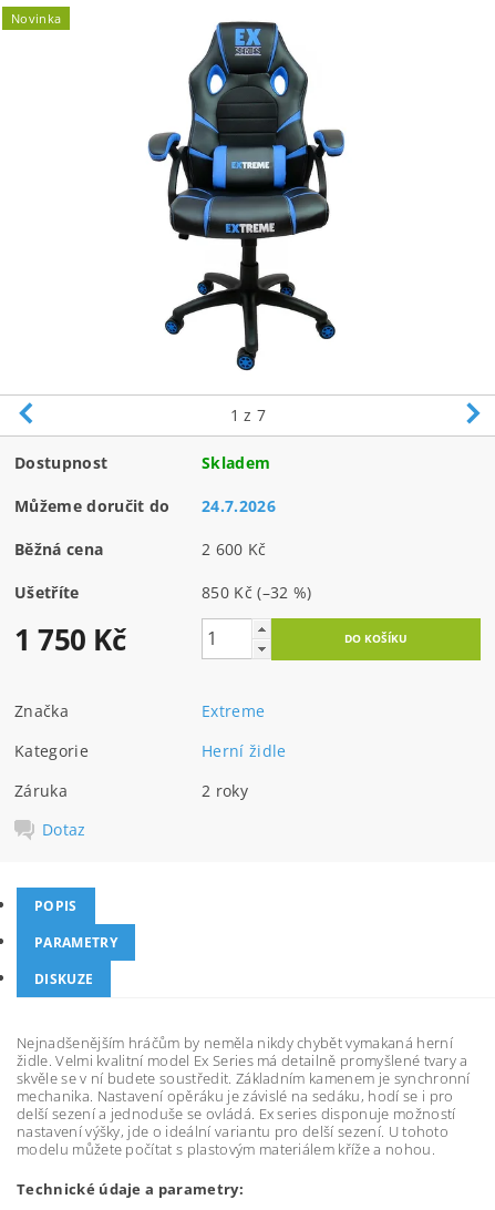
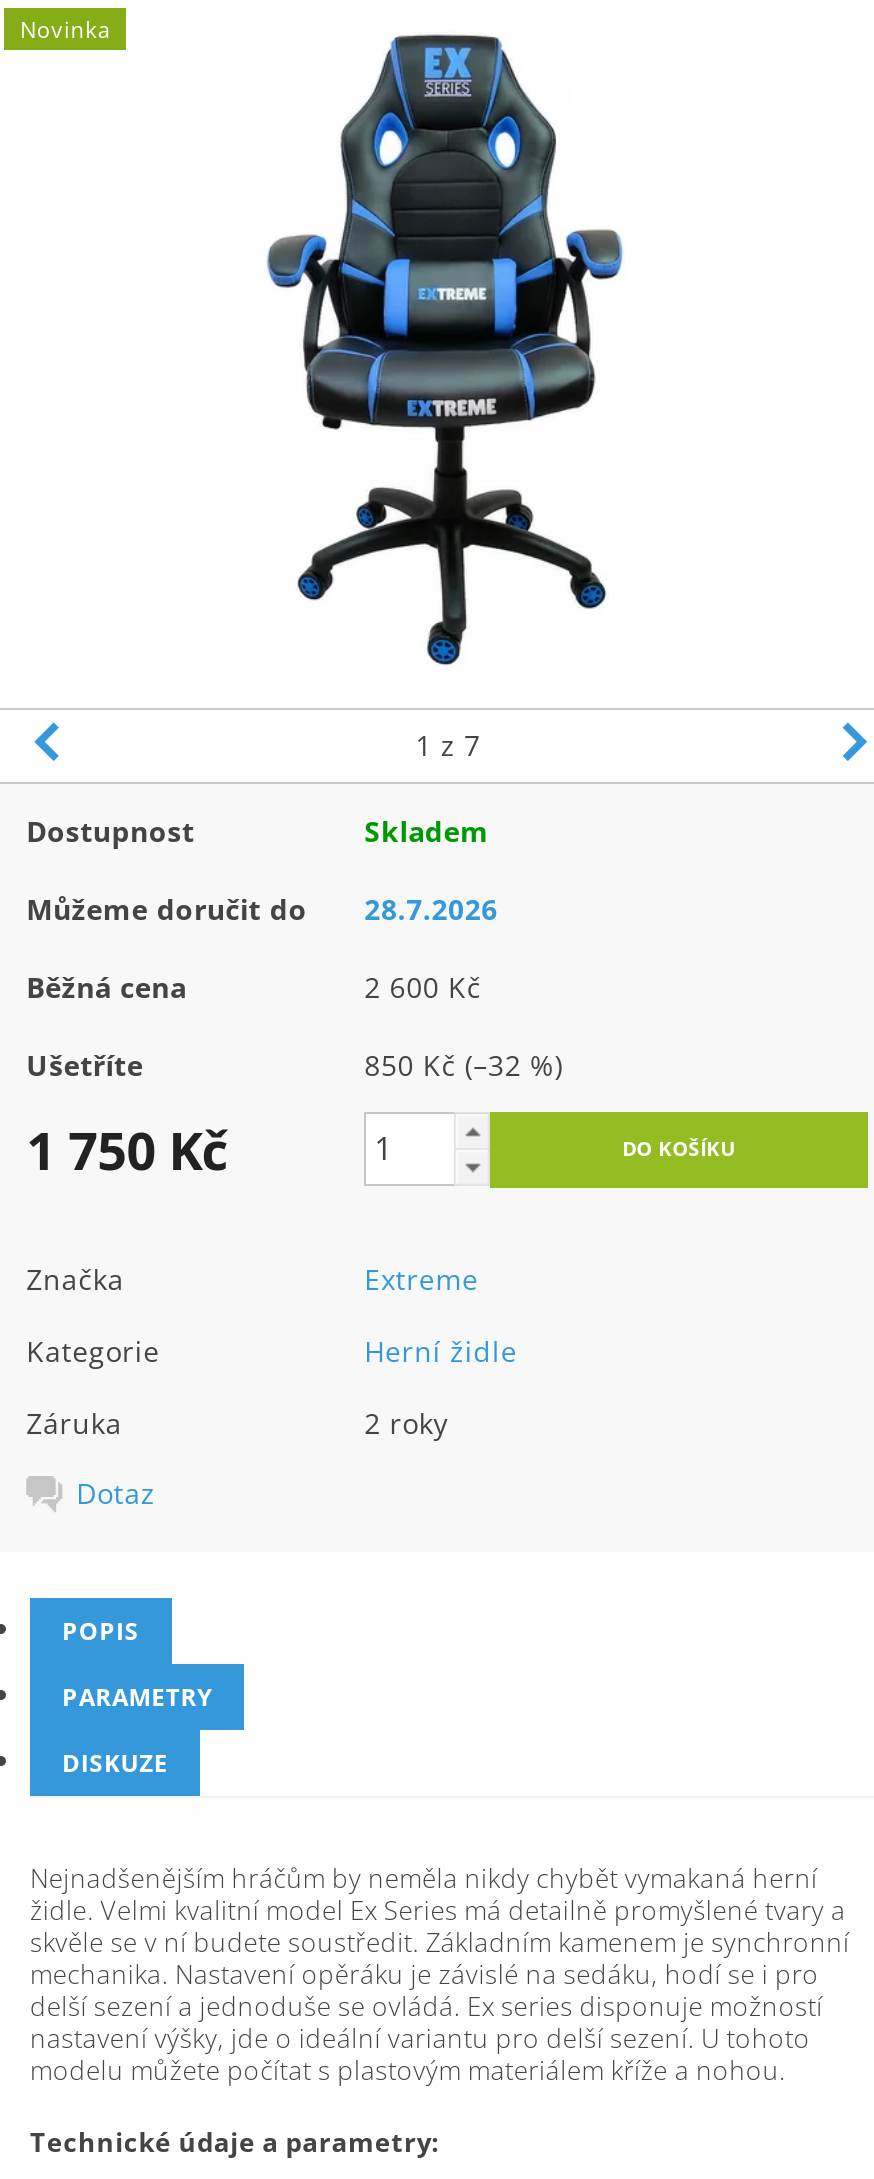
[15,495,276,516] Můžeme doručit do 24.7.2026 -> [26,889,498,927] Můžeme doručit do 28.7.2026

